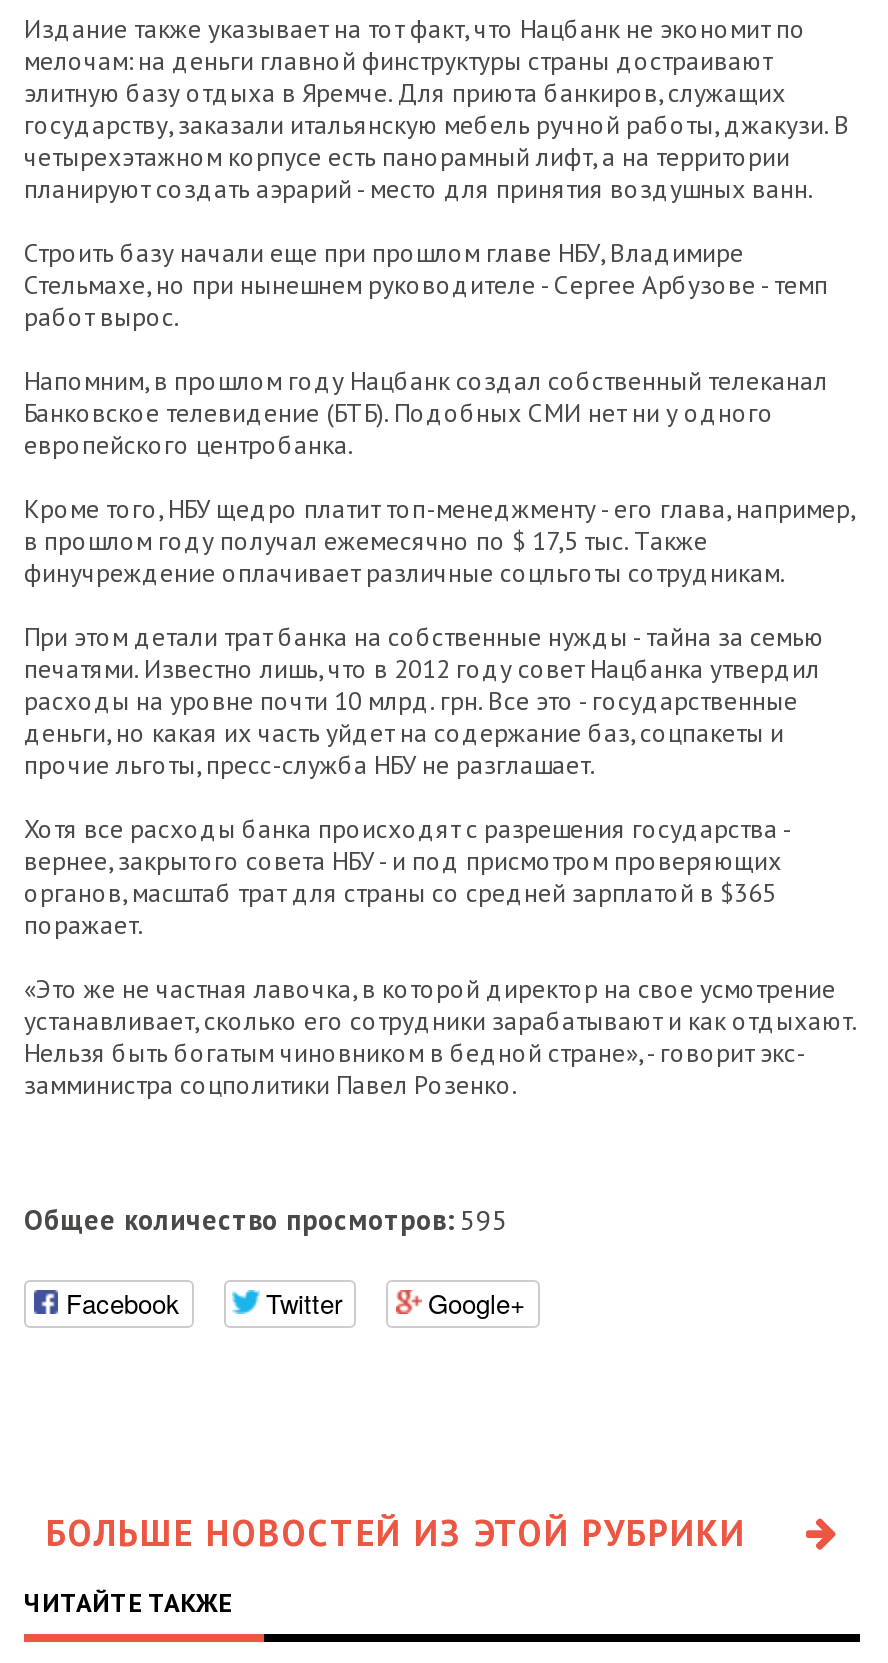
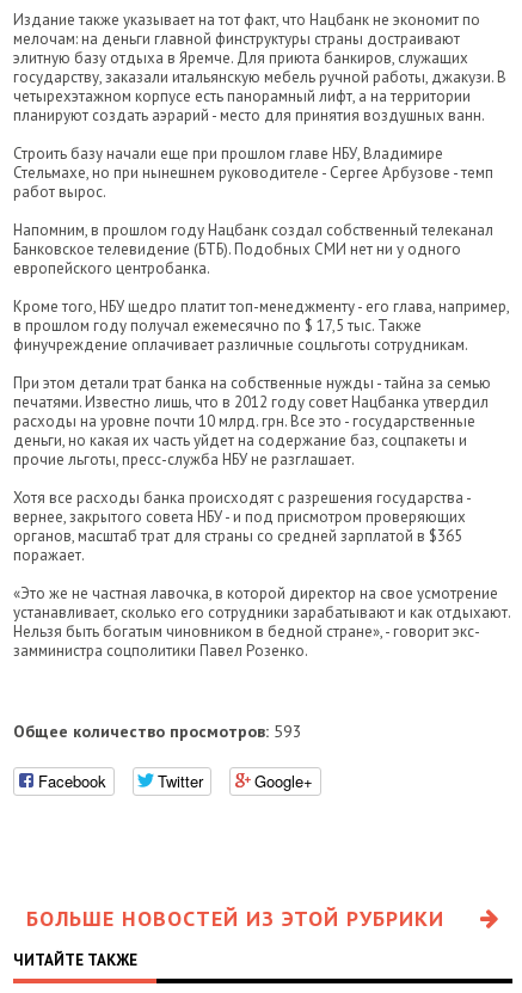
[24,1202,508,1238] Общее количество просмотров: 595 -> [13,721,302,742] Общее количество просмотров: 593

